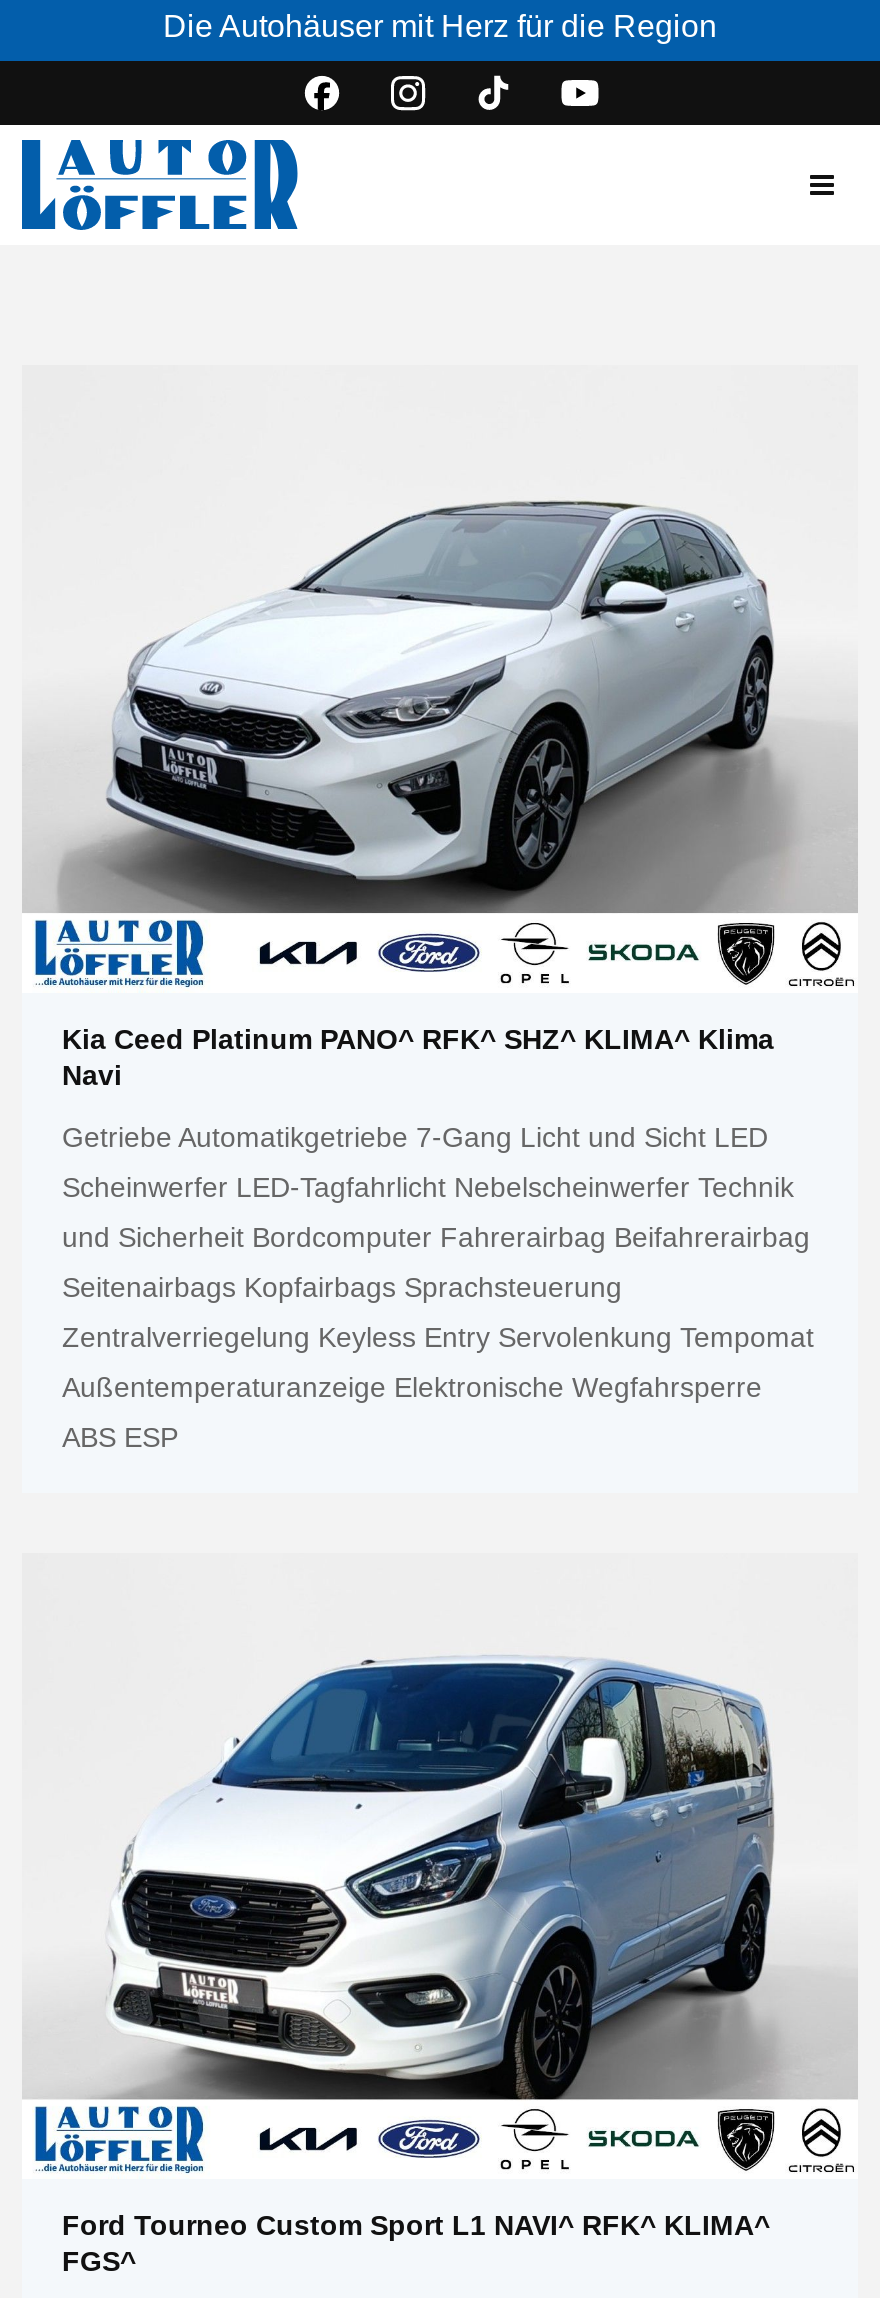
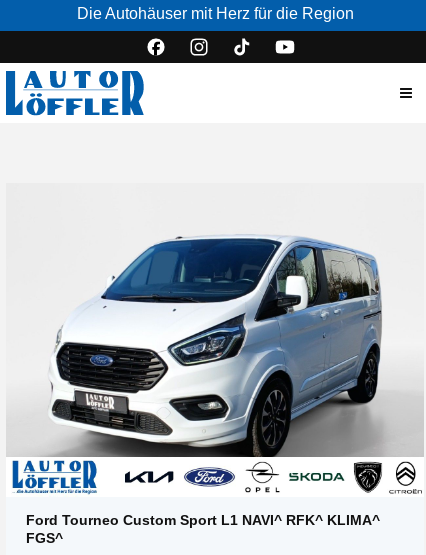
[56,473,792,913] [image] -> none
[62,1022,814,1452] Kia Ceed Platinum PANO^ RFK^ SHZ^ KLIMA^ Klima | Navi | Getriebe Automatikgetriebe 7-Gang Licht und Sicht LED | Scheinwerfer LED-Tagfahrlicht Nebelscheinwerfer Technik | und Sicherheit Bordcomputer Fahrerairbag Beifahrerairbag | Seitenairbags Kopfairbags Sprachsteuerung | Zentralverriegelung Keyless Entry Servolenkung Tempomat | Außentemperaturanzeige Elektronische Wegfahrsperre | ABS ESP -> none

